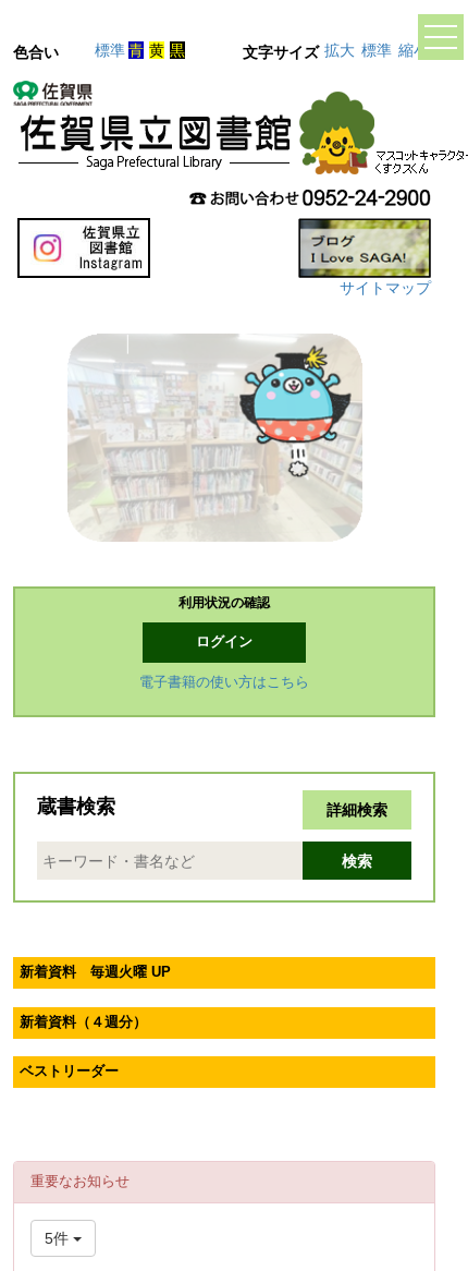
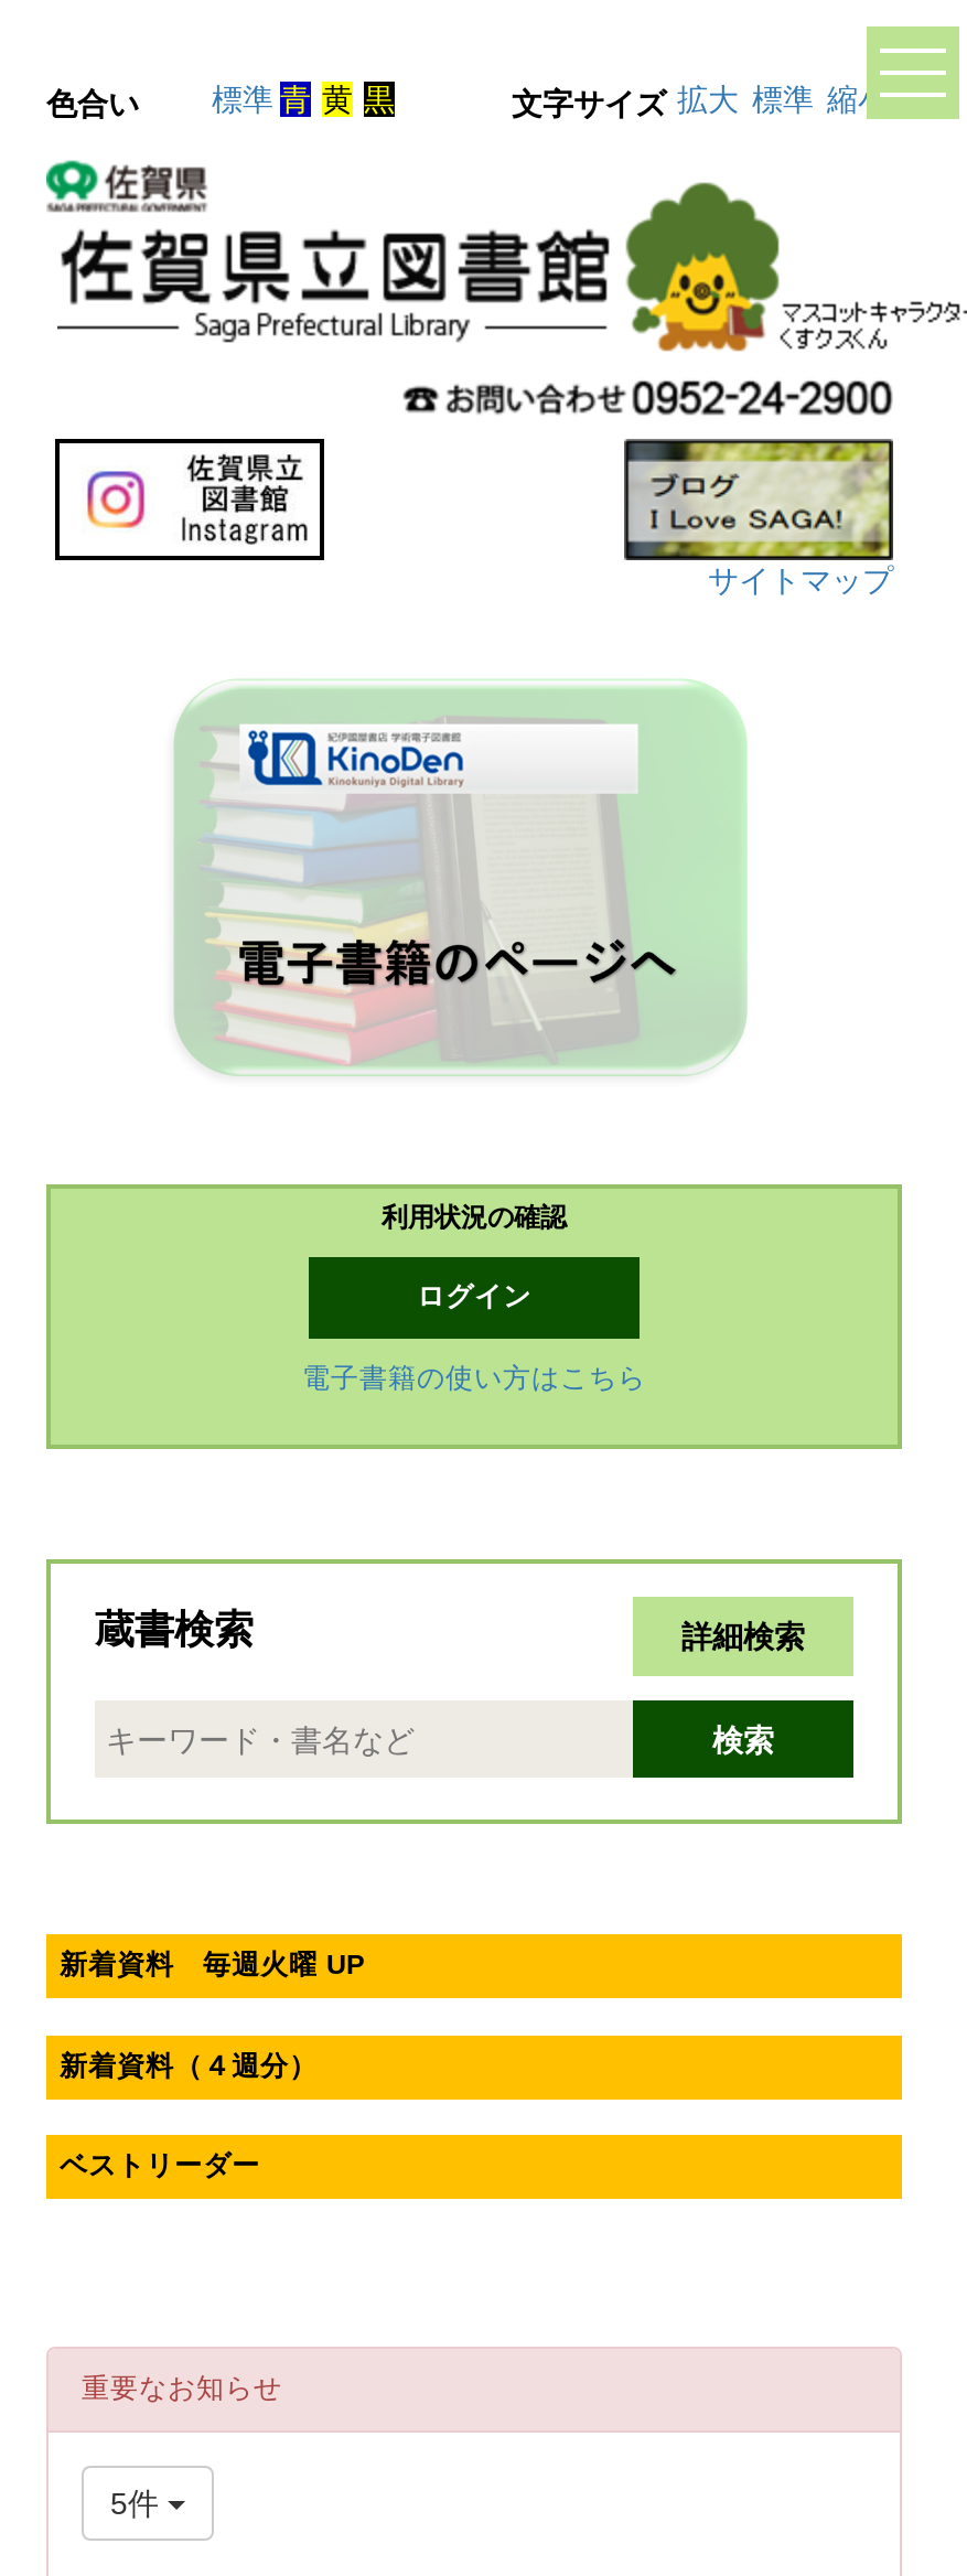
[67,335,362,542] [image] -> [159,677,752,1092] [image]

